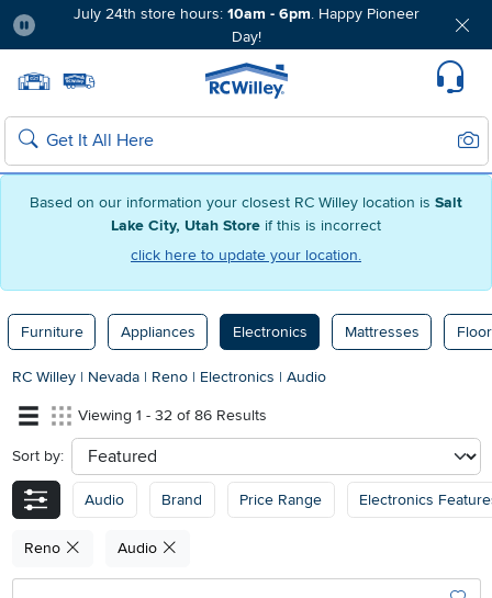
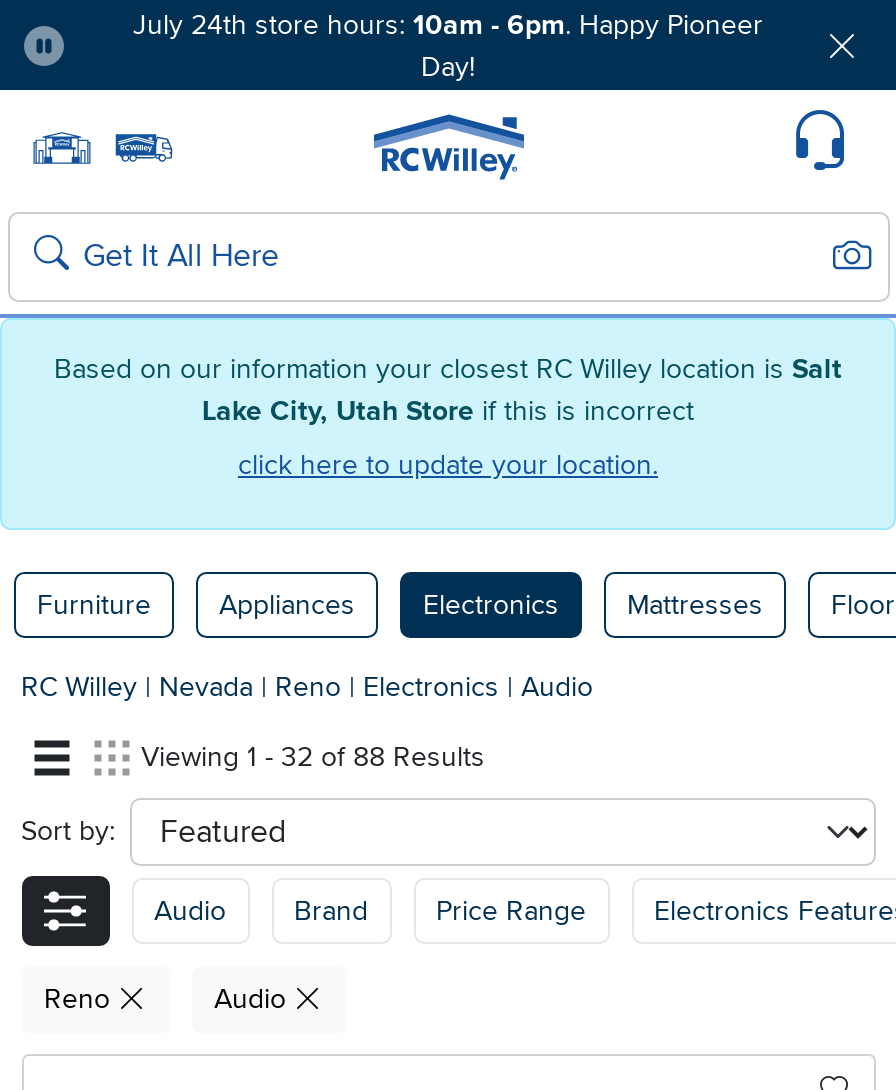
[77,406,266,425] Viewing 1 - 32 of 86 Results -> [141,740,485,774] Viewing 1 - 32 of 88 Results

